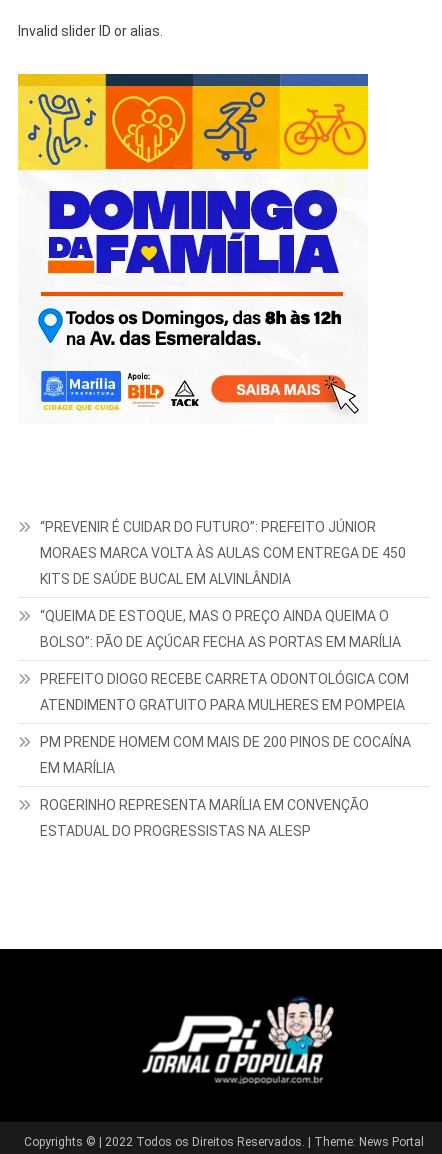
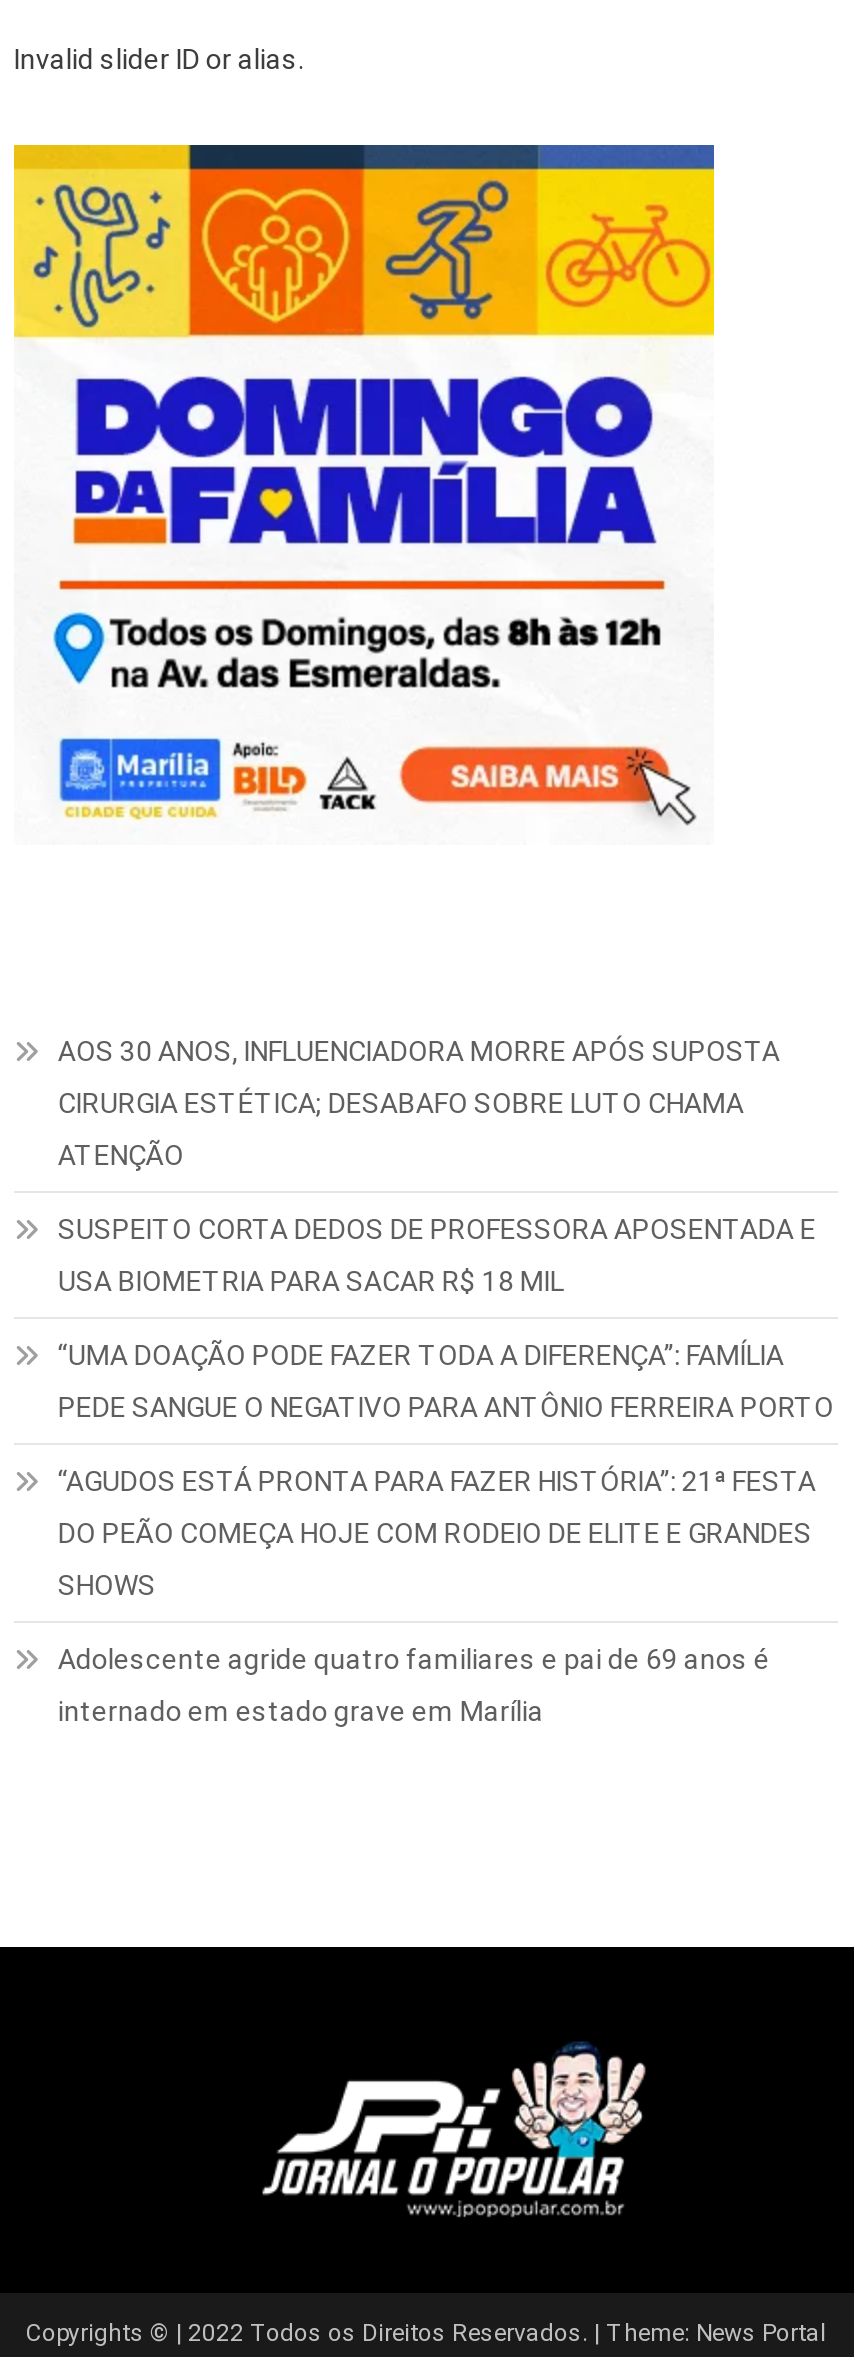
[40,519,411,839] “PREVENIR É CUIDAR DO FUTURO”: PREFEITO JÚNIOR | MORAES MARCA VOLTA ÀS AULAS COM ENTREGA DE 450 | KITS DE SAÚDE BUCAL EM ALVINLÂNDIA | “QUEIMA DE ESTOQUE, MAS O PREÇO AINDA QUEIMA O | BOLSO”: PÃO DE AÇÚCAR FECHA AS PORTAS EM MARÍLIA | PREFEITO DIOGO RECEBE CARRETA ODONTOLÓGICA COM | ATENDIMENTO GRATUITO PARA MULHERES EM POMPEIA | PM PRENDE HOMEM COM MAIS DE 200 PINOS DE COCAÍNA | EM MARÍLIA | ROGERINHO REPRESENTA MARÍLIA EM CONVENÇÃO | ESTADUAL DO PROGRESSISTAS NA ALESP -> [58,1036,834,1728] AOS 30 ANOS, INFLUENCIADORA MORRE APÓS SUPOSTA | CIRURGIA ESTÉTICA; DESABAFO SOBRE LUTO CHAMA | ATENÇÃO | SUSPEITO CORTA DEDOS DE PROFESSORA APOSENTADA E | USA BIOMETRIA PARA SACAR R$ 18 MIL | “UMA DOAÇÃO PODE FAZER TODA A DIFERENÇA”: FAMÍLIA | PEDE SANGUE O NEGATIVO PARA ANTÔNIO FERREIRA PORTO | “AGUDOS ESTÁ PRONTA PARA FAZER HISTÓRIA”: 21ª FESTA | DO PEÃO COMEÇA HOJE COM RODEIO DE ELITE E GRANDES | SHOWS | Adolescente agride quatro familiares e pai de 69 anos é | internado em estado grave em Marília

